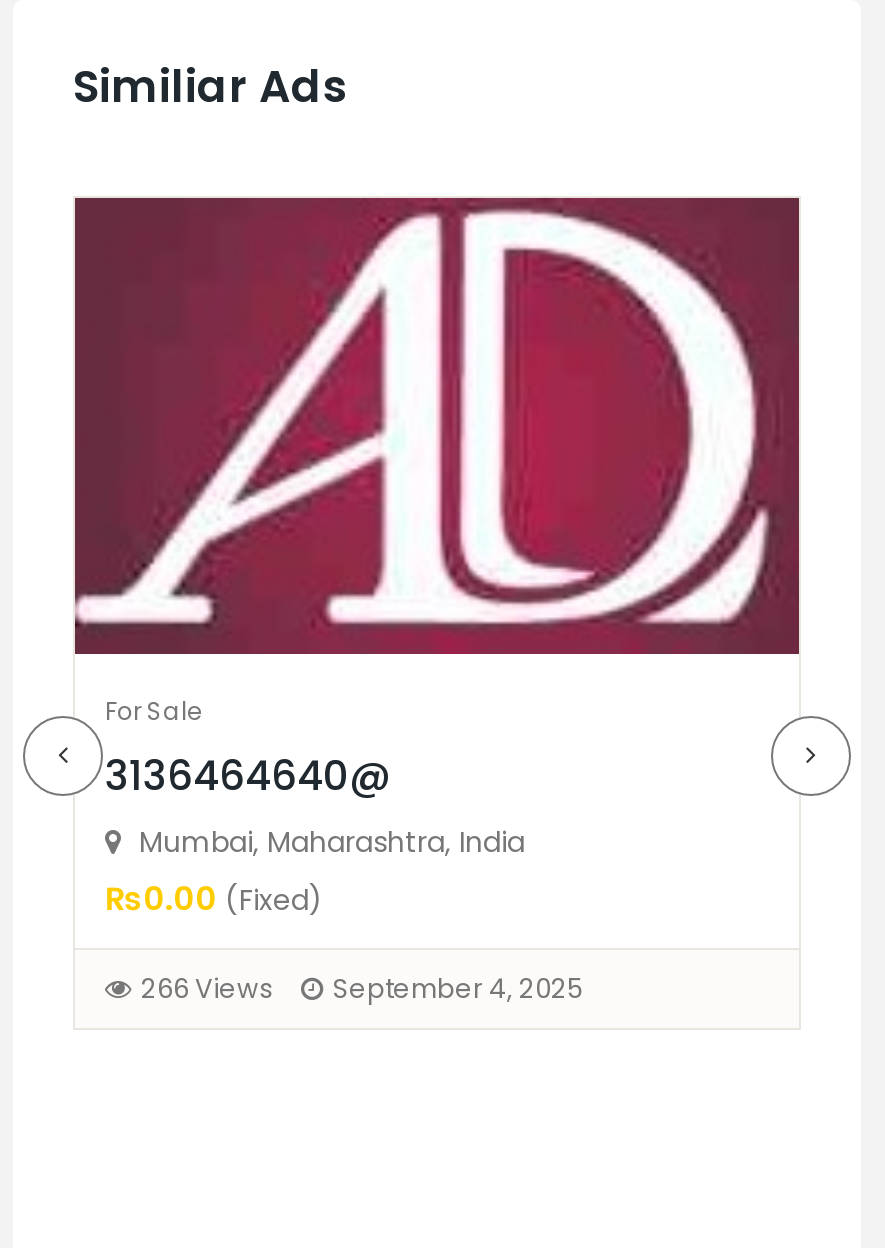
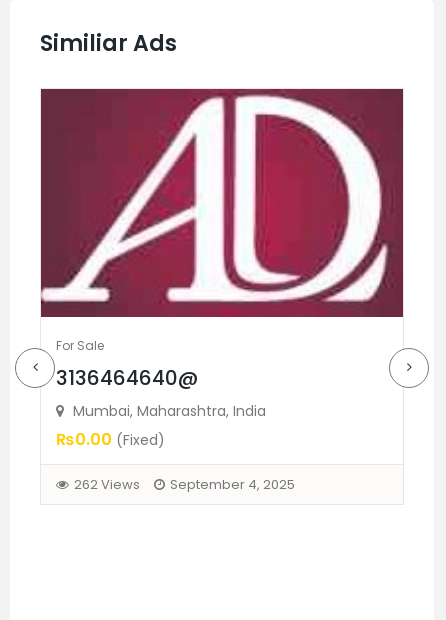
[141,970,583,1008] 266 Views September 4, 2025 -> [74,475,295,494] 262 Views September 4, 2025

